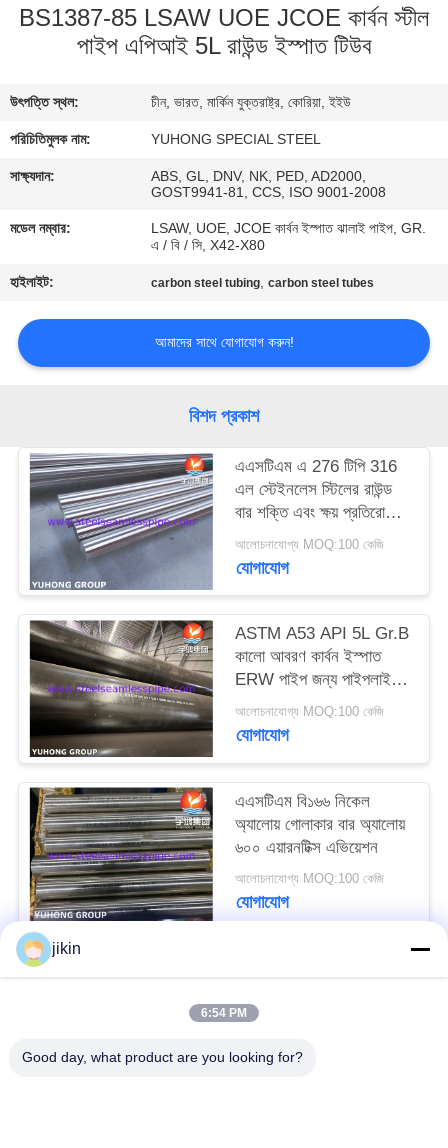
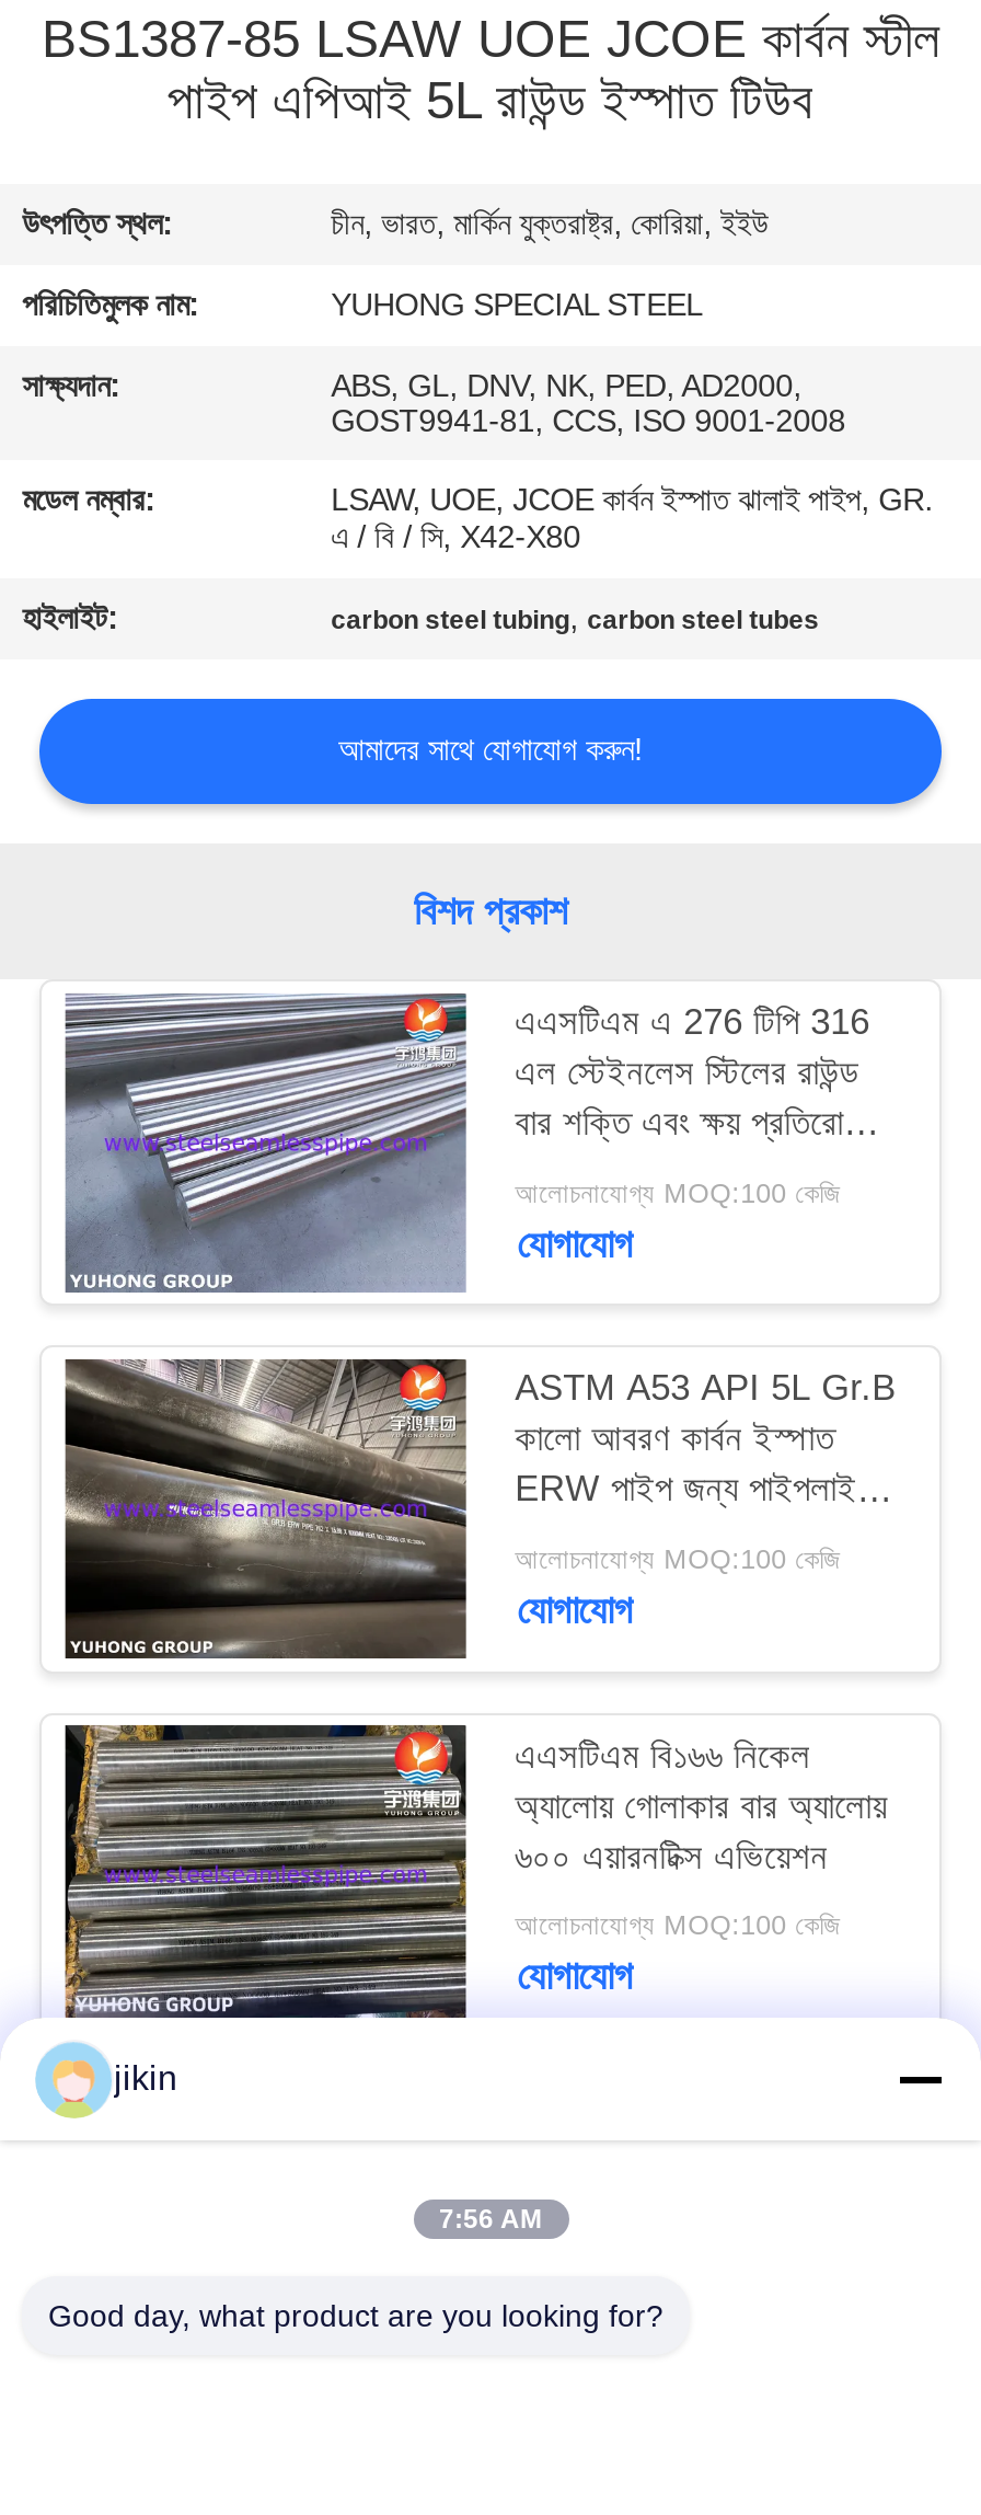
[201,1006,247,1020] 6:54 PM -> [439,2204,542,2235] 7:56 AM

